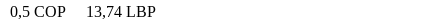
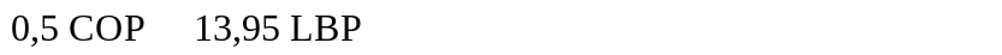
[10,3,156,20] 0,5 COP 13,74 LBP -> [11,6,362,47] 0,5 COP 13,95 LBP

